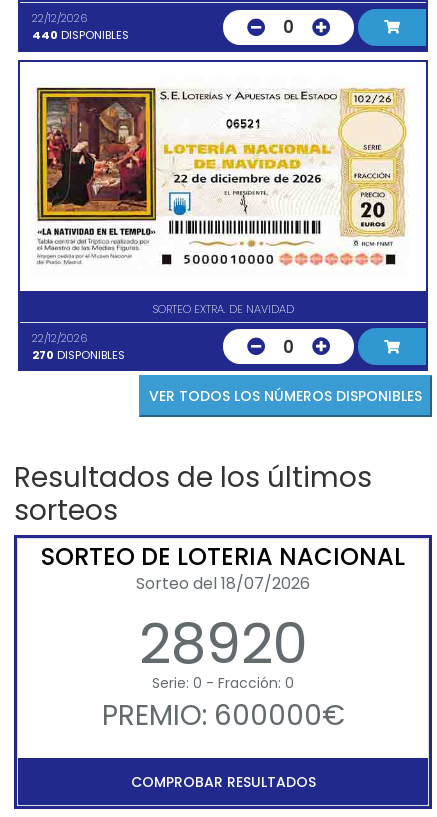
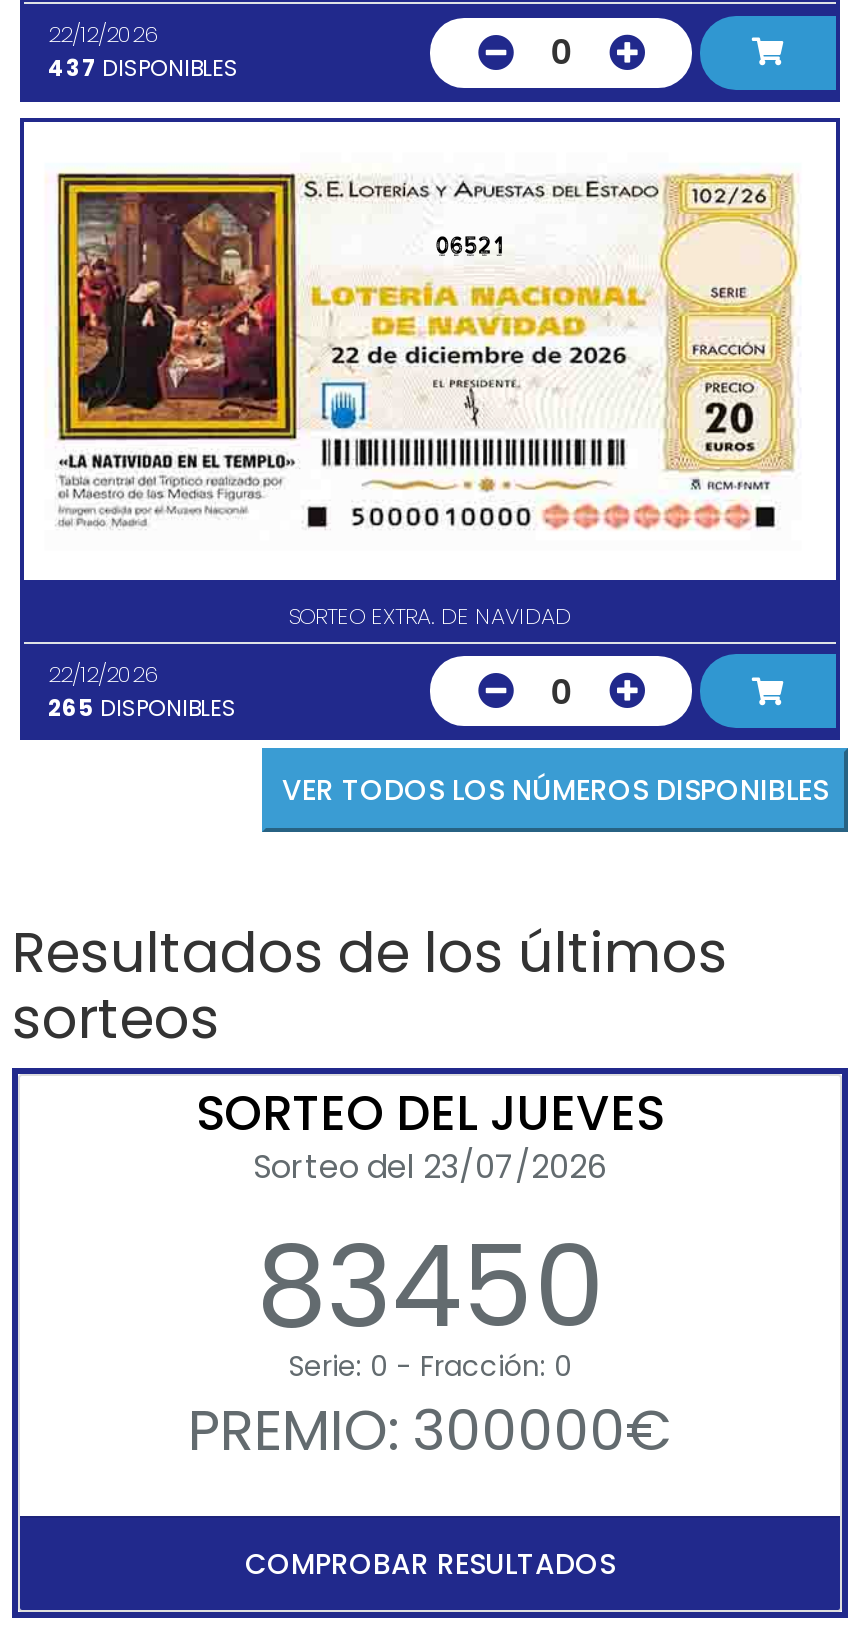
[32,27,129,43] 440 DISPONIBLES -> [48,52,238,84] 437 DISPONIBLES
[32,347,125,363] 270 DISPONIBLES -> [48,691,236,723] 265 DISPONIBLES
[41,540,405,683] SORTEO DE LOTERIA NACIONAL | Sorteo del 18/07/2026 | 28920 -> [196,1079,664,1365] SORTEO DEL JUEVES | Sorteo del 23/07/2026 | 83450
[101,696,344,735] PREMIO: 600000€ -> [188,1391,672,1469] PREMIO: 300000€

